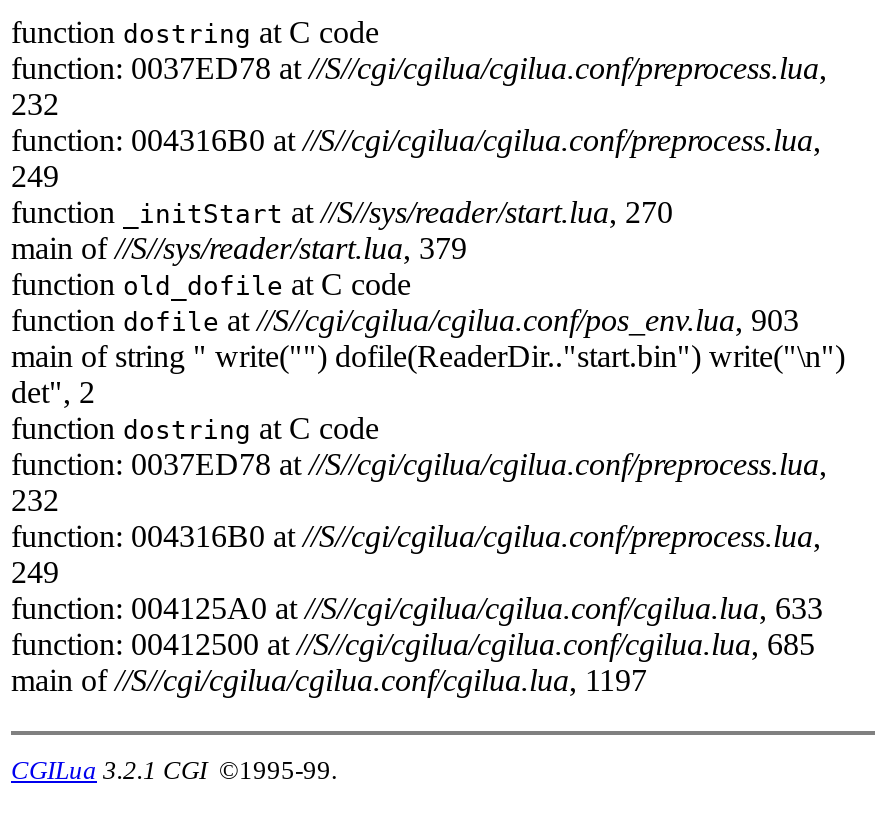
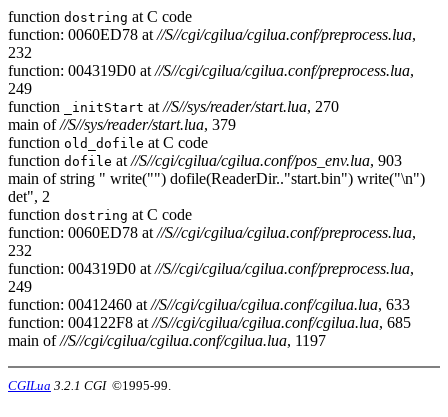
[11,51,827,85] function: 0037ED78 at //S//cgi/cgilua/cgilua.conf/preprocess.lua, -> [8,26,416,43] function: 0060ED78 at //S//cgi/cgilua/cgilua.conf/preprocess.lua,
[11,123,821,157] function: 004316B0 at //S//cgi/cgilua/cgilua.conf/preprocess.lua, -> [8,62,414,79] function: 004319D0 at //S//cgi/cgilua/cgilua.conf/preprocess.lua,
[11,447,827,481] function: 0037ED78 at //S//cgi/cgilua/cgilua.conf/preprocess.lua, -> [8,224,416,241] function: 0060ED78 at //S//cgi/cgilua/cgilua.conf/preprocess.lua,
[11,519,821,553] function: 004316B0 at //S//cgi/cgilua/cgilua.conf/preprocess.lua, -> [8,260,414,277] function: 004319D0 at //S//cgi/cgilua/cgilua.conf/preprocess.lua,
[11,591,823,625] function: 004125A0 at //S//cgi/cgilua/cgilua.conf/cgilua.lua, 633 -> [8,296,410,313] function: 00412460 at //S//cgi/cgilua/cgilua.conf/cgilua.lua, 633
[11,627,815,661] function: 00412500 at //S//cgi/cgilua/cgilua.conf/cgilua.lua, 685 -> [8,314,411,331] function: 004122F8 at //S//cgi/cgilua/cgilua.conf/cgilua.lua, 685

